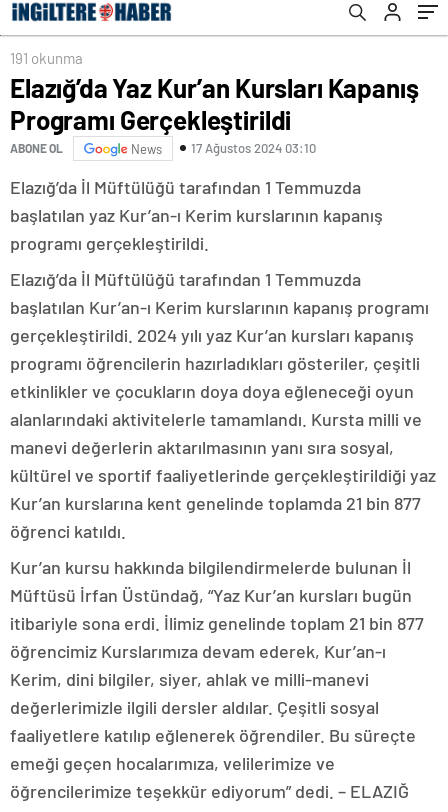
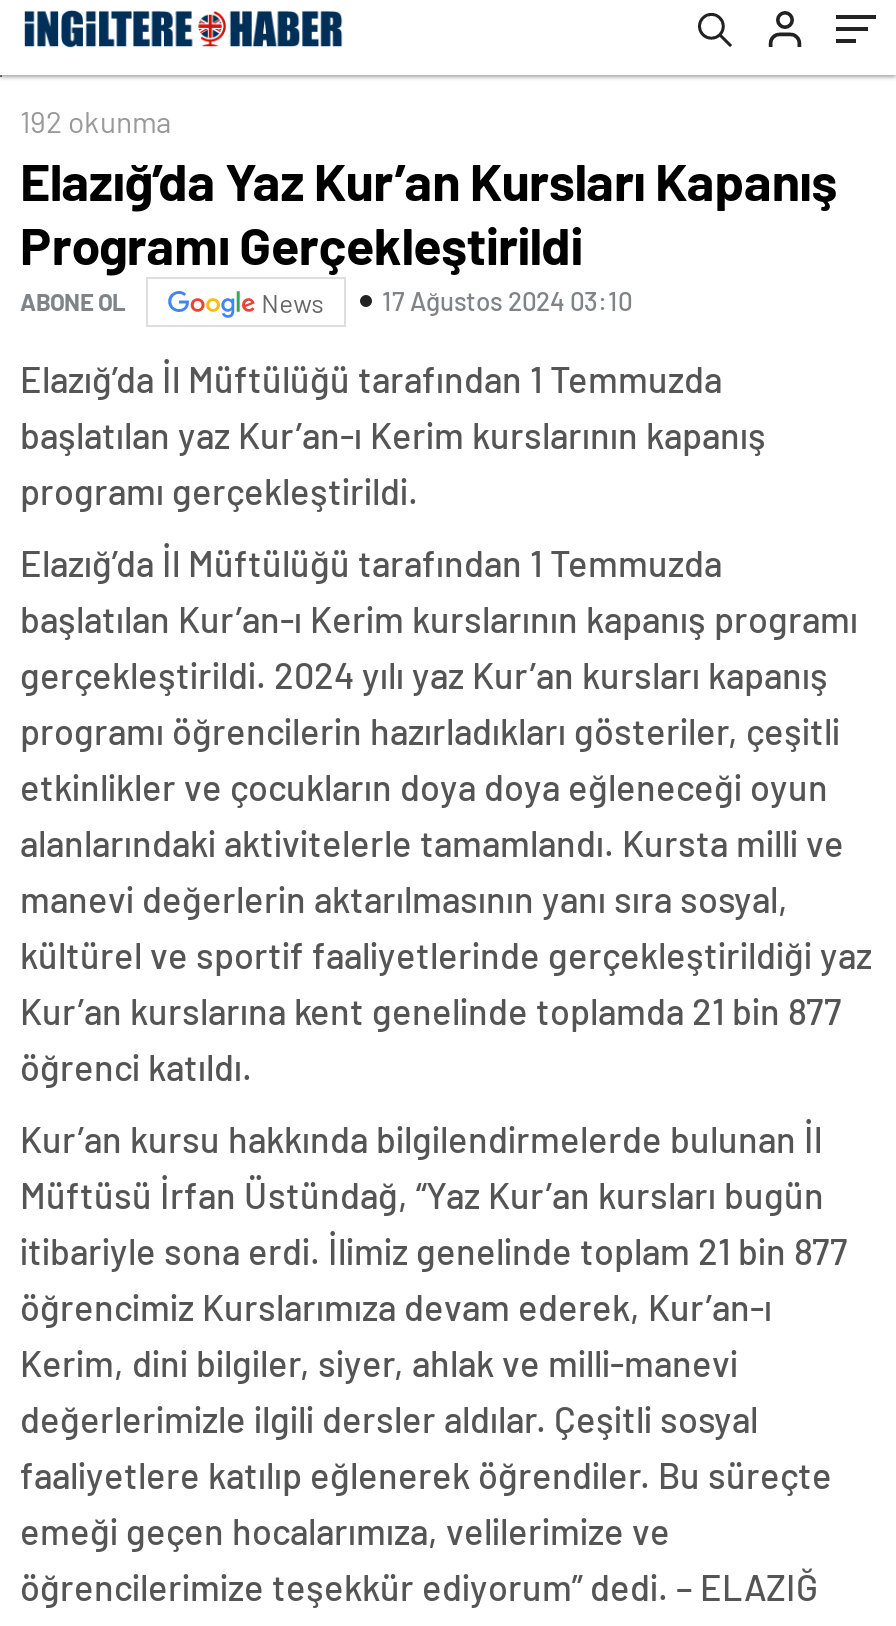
[10,49,83,67] 191 okunma -> [20,102,172,138] 192 okunma

